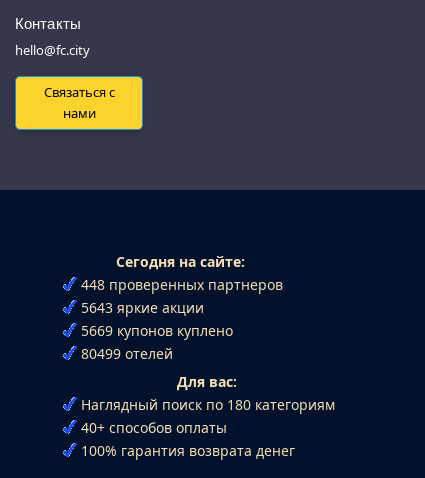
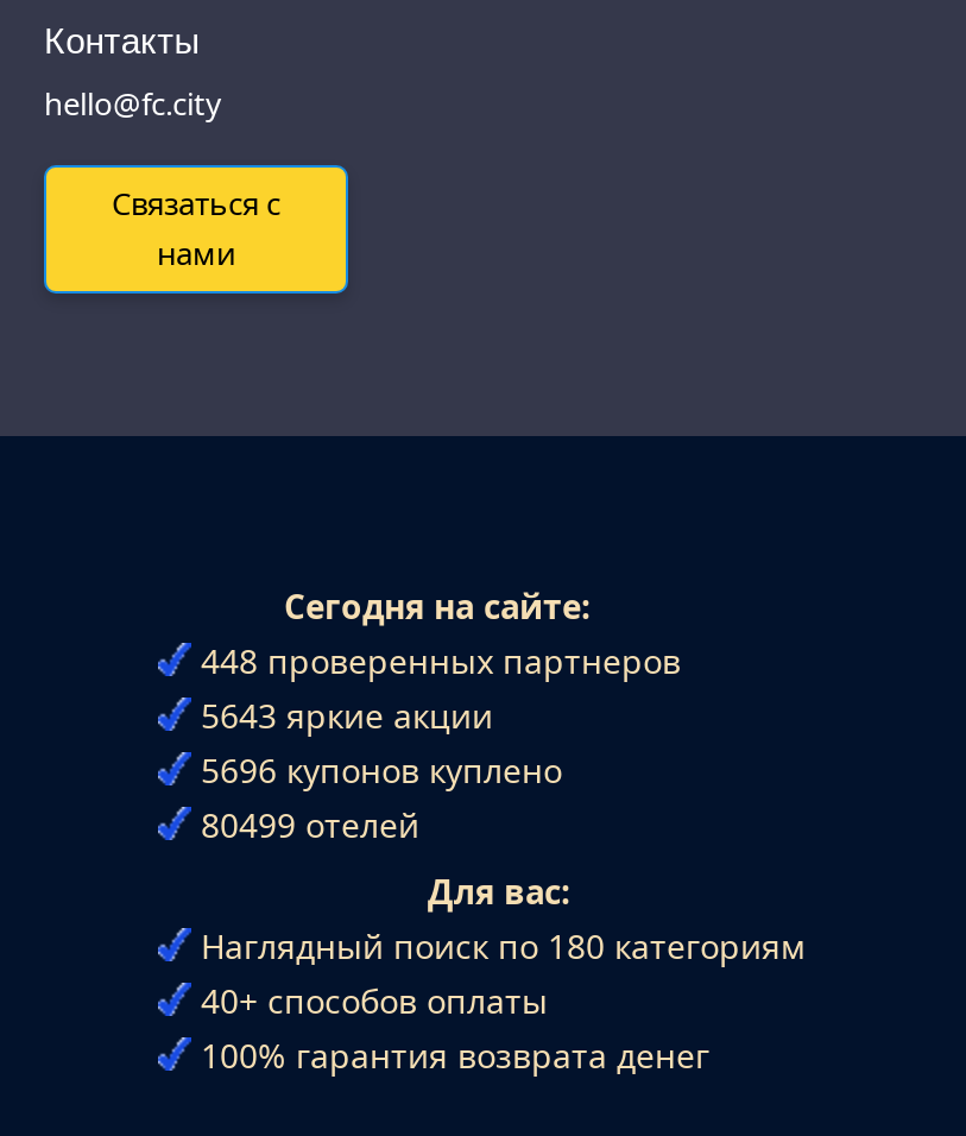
[81,321,233,340] 5669 купонов куплено -> [201,747,562,792] 5696 купонов куплено

